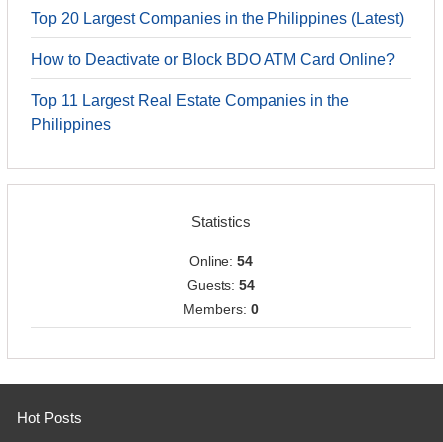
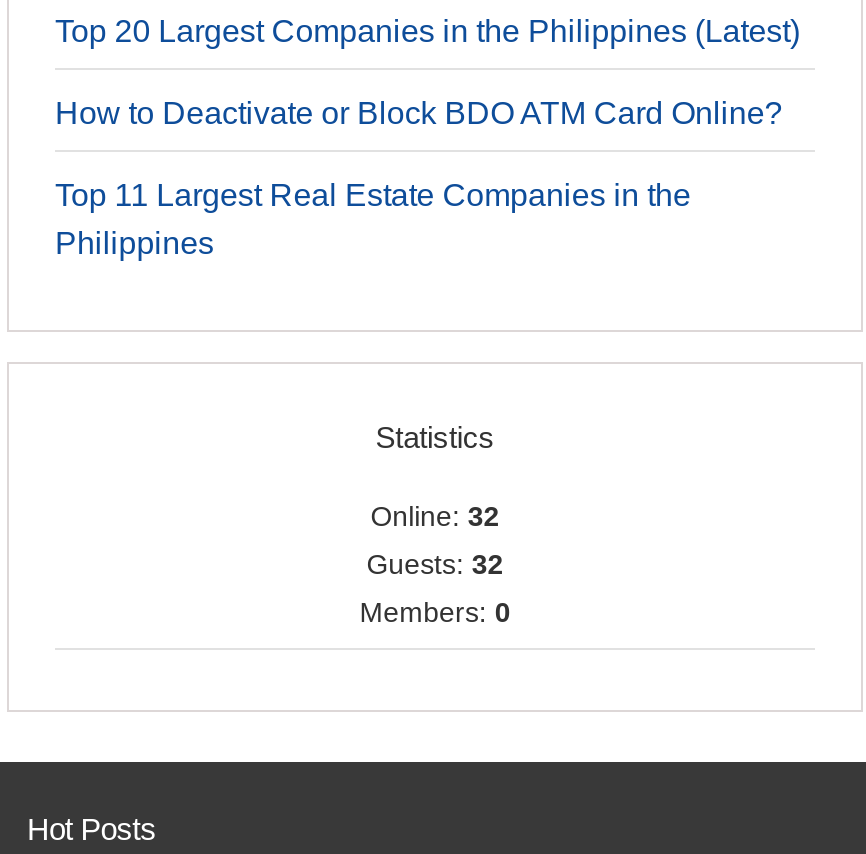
[189,253,253,269] Online: 54 -> [370,500,500,532] Online: 32
[187,277,255,293] Guests: 54 -> [366,548,504,580] Guests: 32

